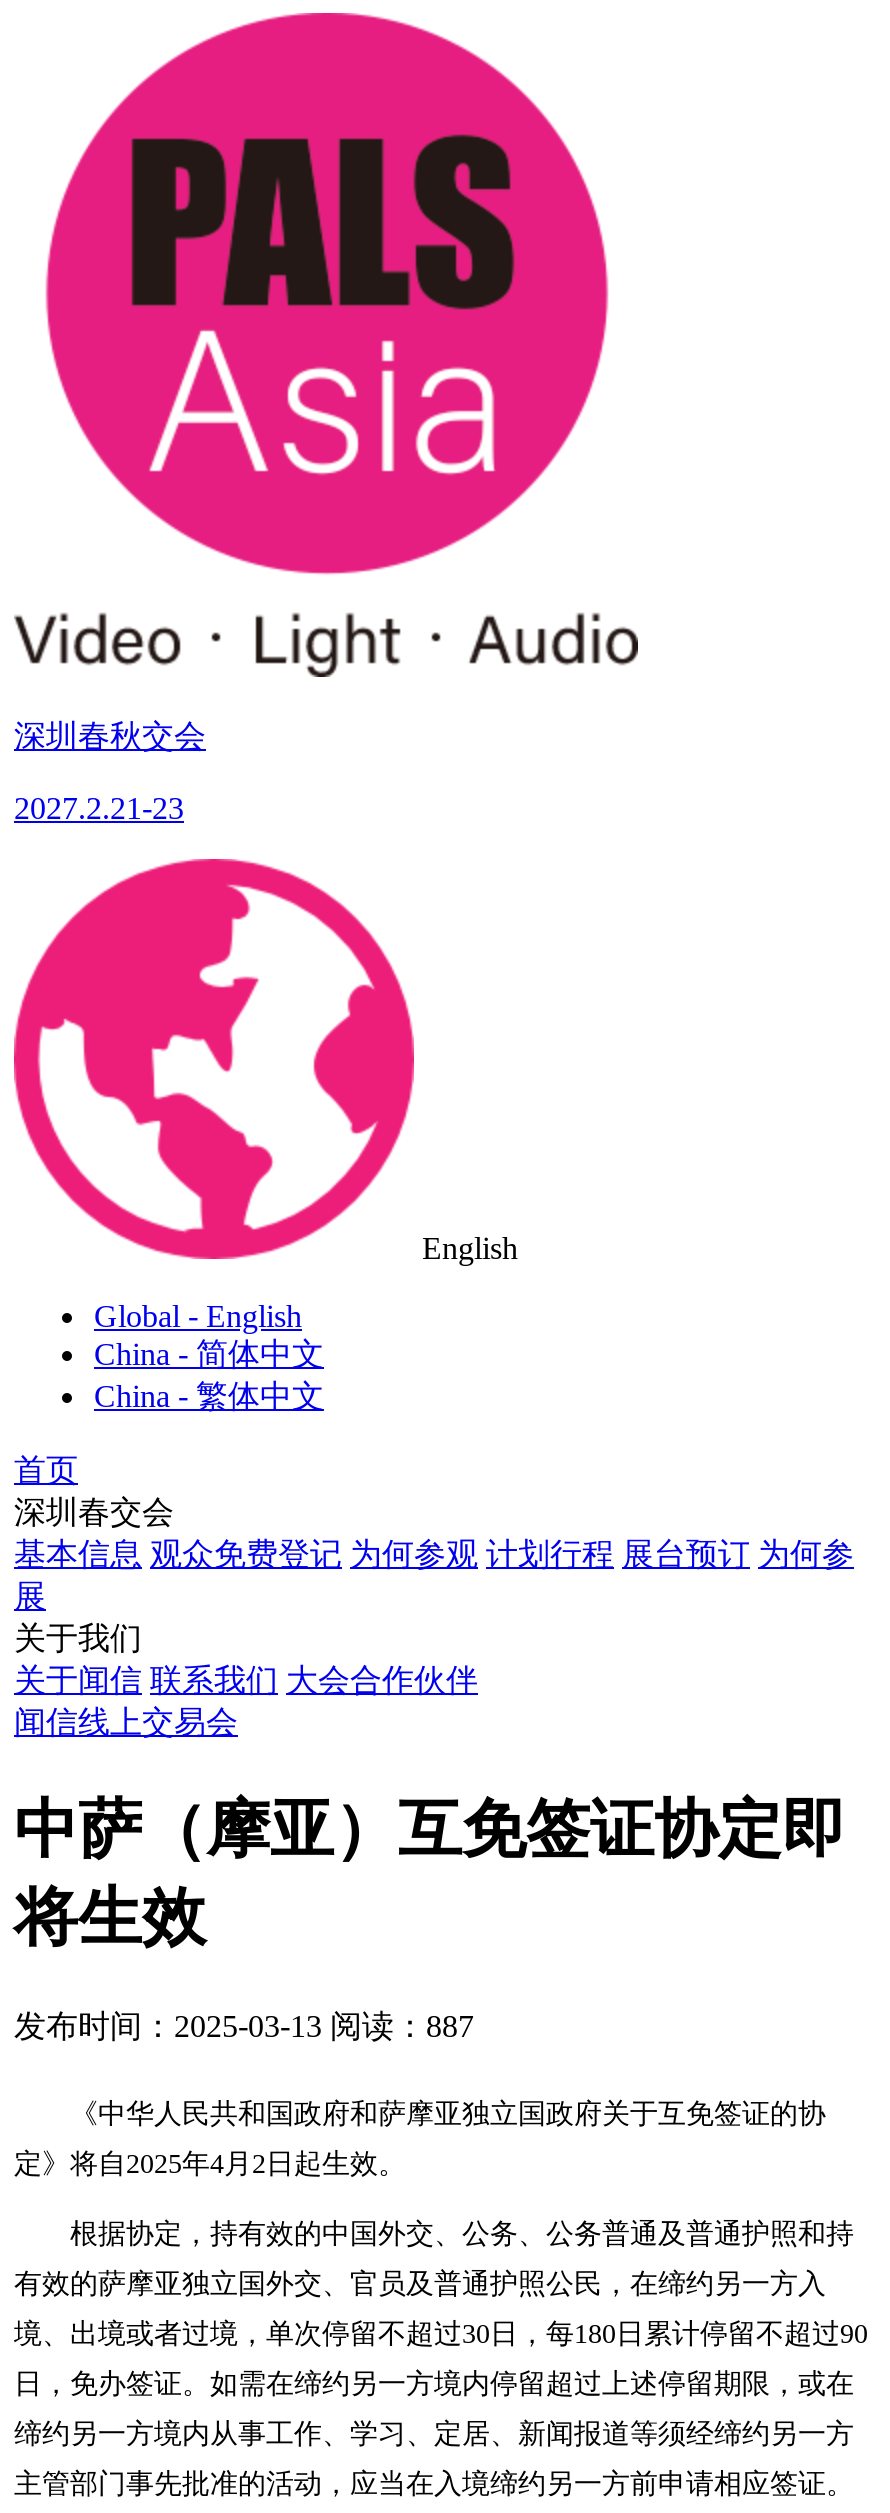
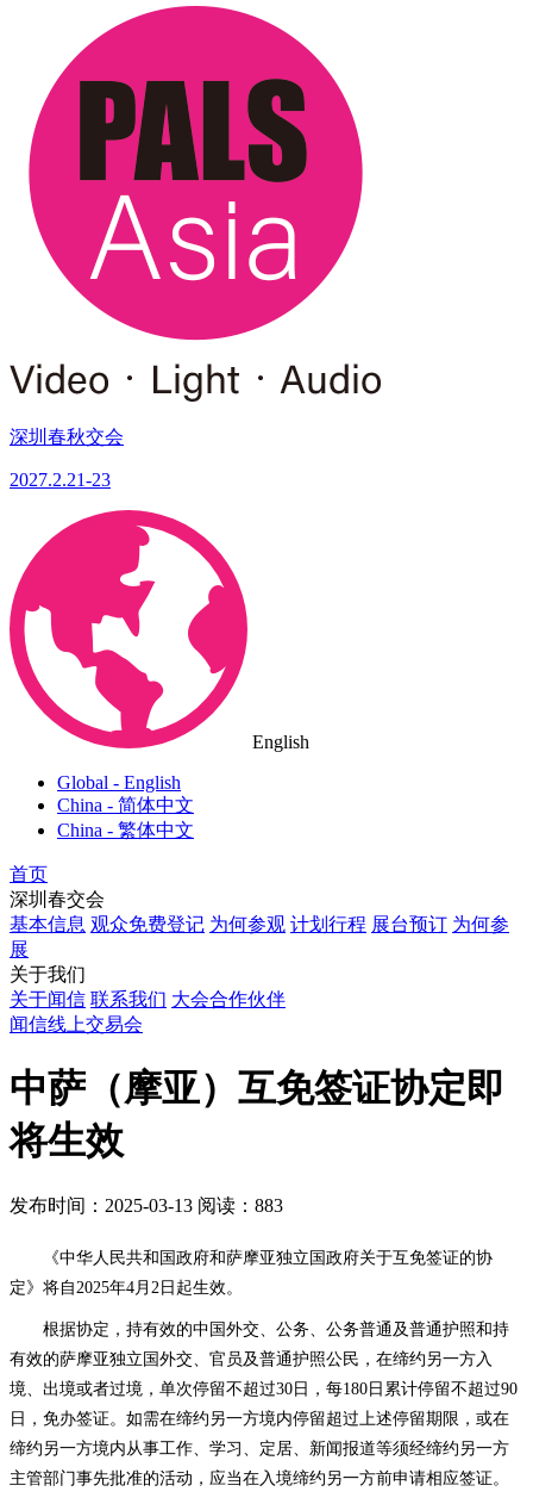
[14,2009,474,2043] 发布时间：2025-03-13 阅读：887 -> [10,1195,283,1215] 发布时间：2025-03-13 阅读：883

